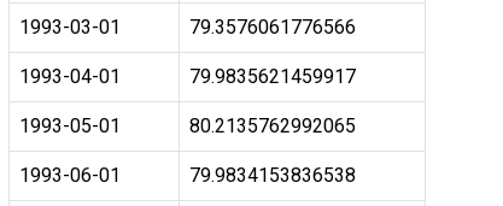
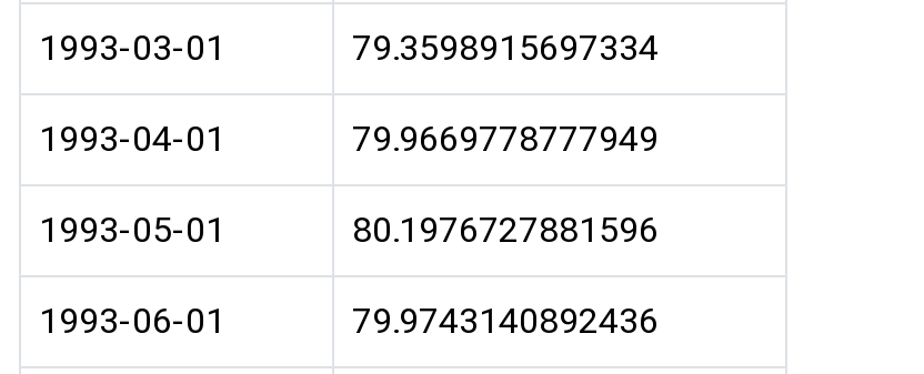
[189,16,356,39] 79.3576061776566 -> [352,27,659,69] 79.3598915697334
[189,65,356,88] 79.9835621459917 -> [352,118,659,160] 79.9669778777949
[189,114,356,137] 80.2135762992065 -> [352,209,659,251] 80.1976727881596
[189,164,356,187] 79.9834153836538 -> [352,300,659,342] 79.9743140892436

